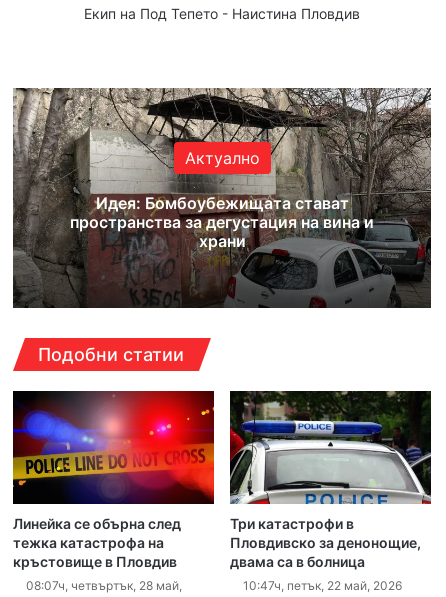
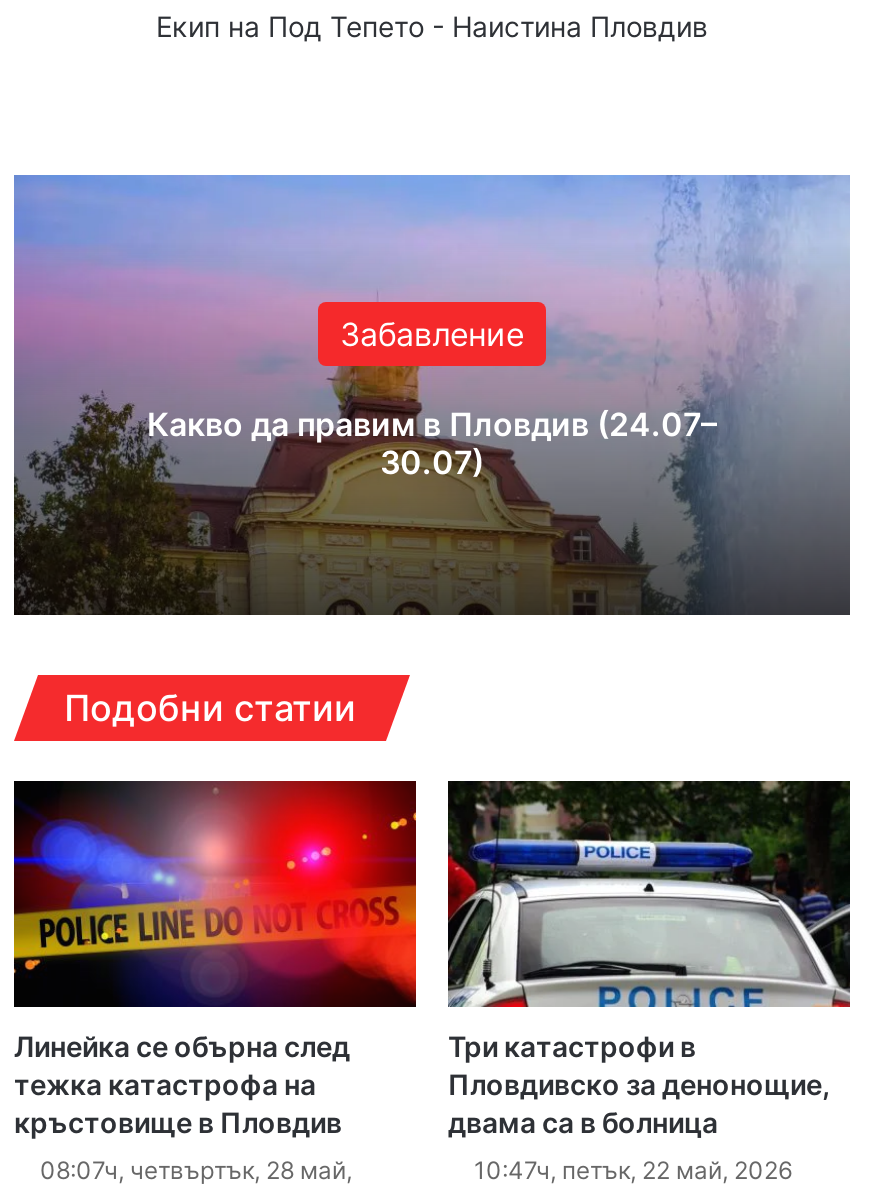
[12,87,432,308] [image] | Актуално -> [14,173,852,615] [image] | Забавление
[70,193,374,251] Идея: Бомбоубежищата стават | пространства за дегустация на вина и | храни -> [147,403,717,481] Какво да правим в Пловдив (24.07– | 30.07)

